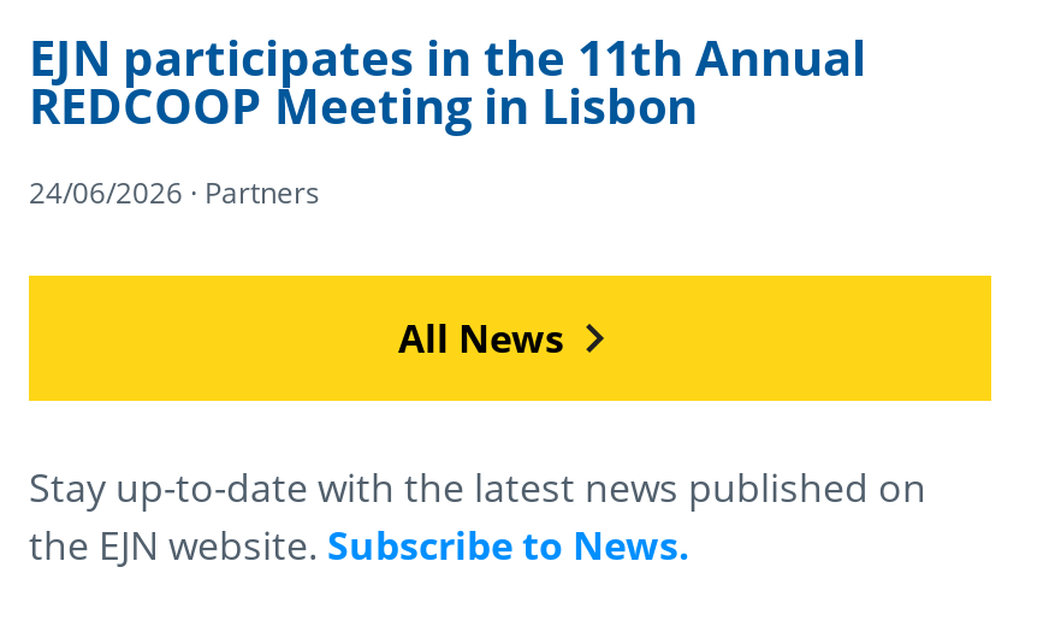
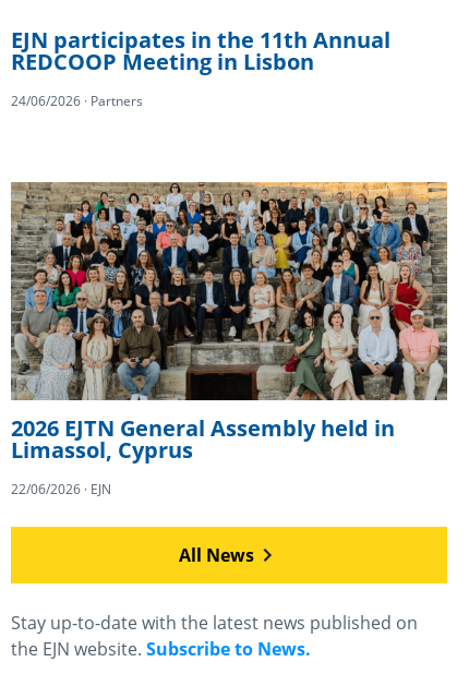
none -> [10,181,448,498] [image] | 2026 EJTN General Assembly held in | Limassol, Cyprus | 22/06/2026 · EJN

